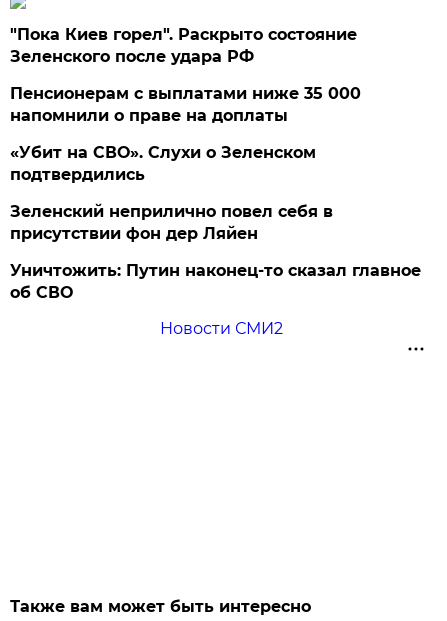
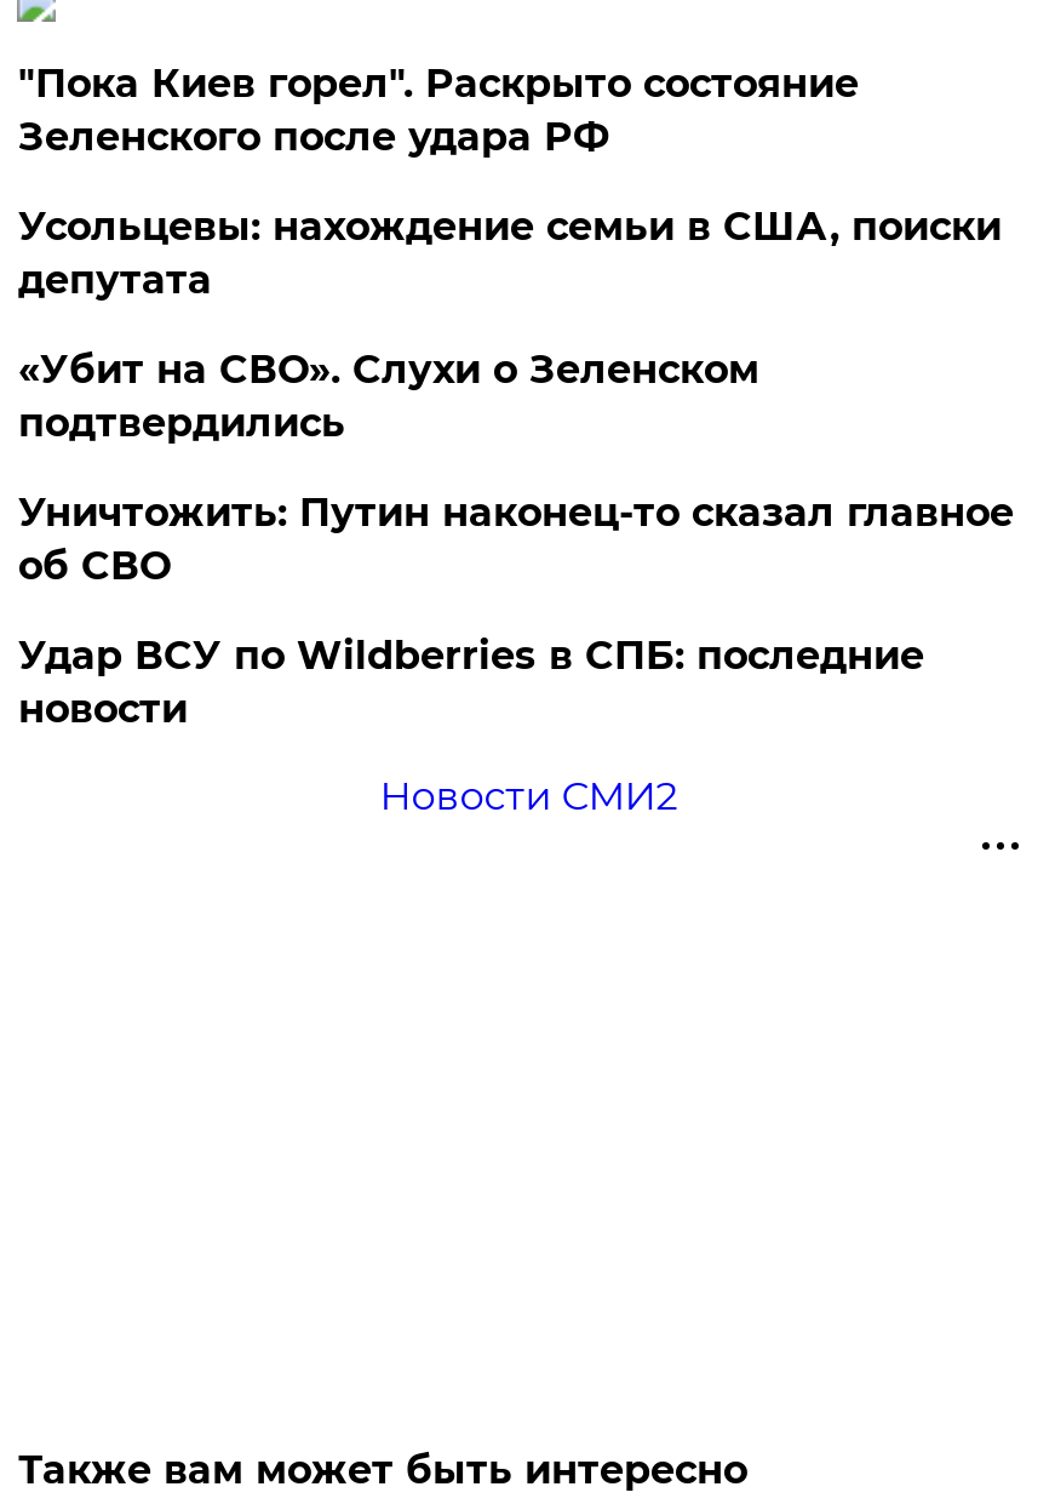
[10,84,361,125] Пенсионерам с выплатами ниже 35 000 | напомнили о праве на доплаты -> [18,204,1001,303] Усольцевы: нахождение семьи в США, поиски | депутата
[10,202,333,243] Зеленский неприлично повел cебя в | присутствии фон дер Ляйен -> none
moved [10,261,421,302] -> [18,490,1014,589]: Уничтожить: Путин наконец-то сказал главное | об СВО
none -> [18,633,924,732] Удар ВСУ по Wildberries в СПБ: последние | новости

